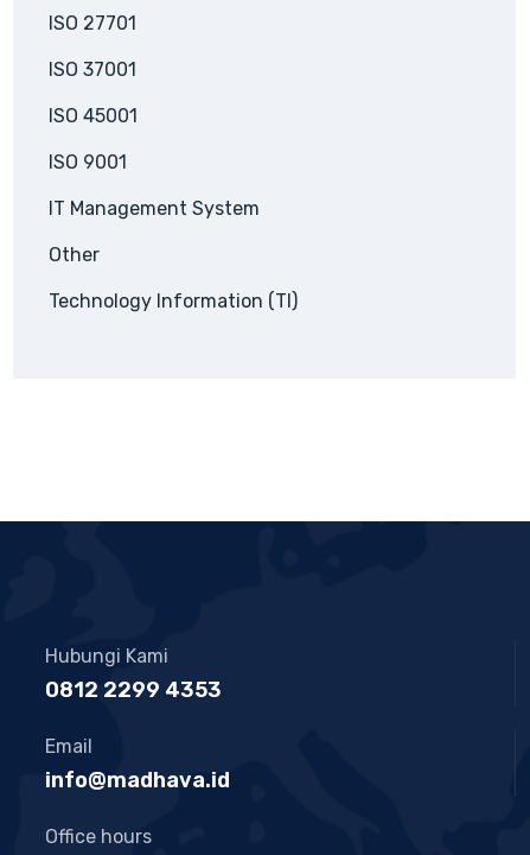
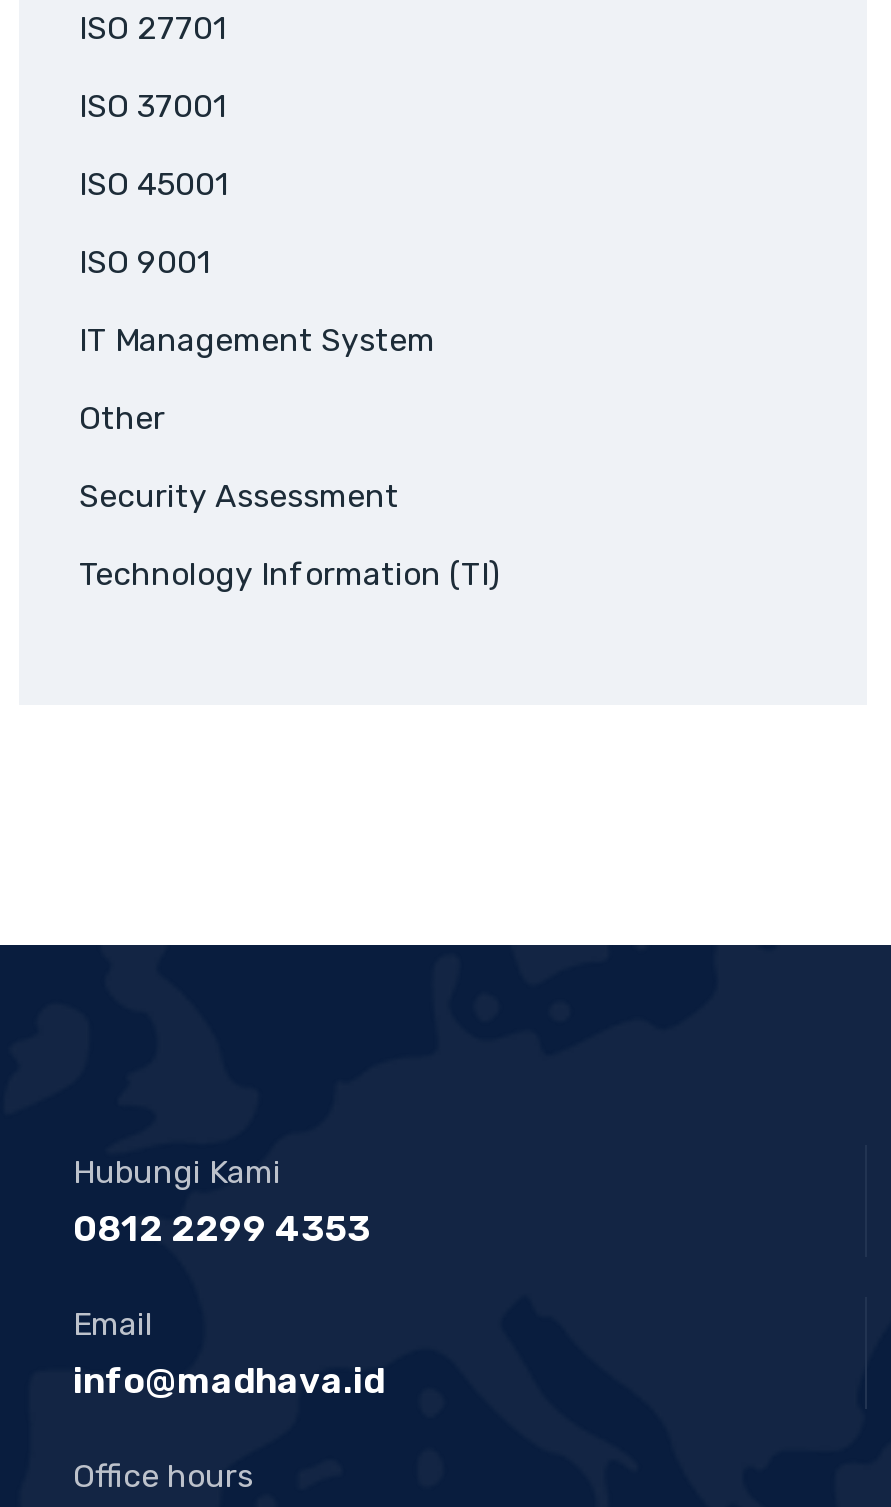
none -> [79,477,399,515] Security Assessment

